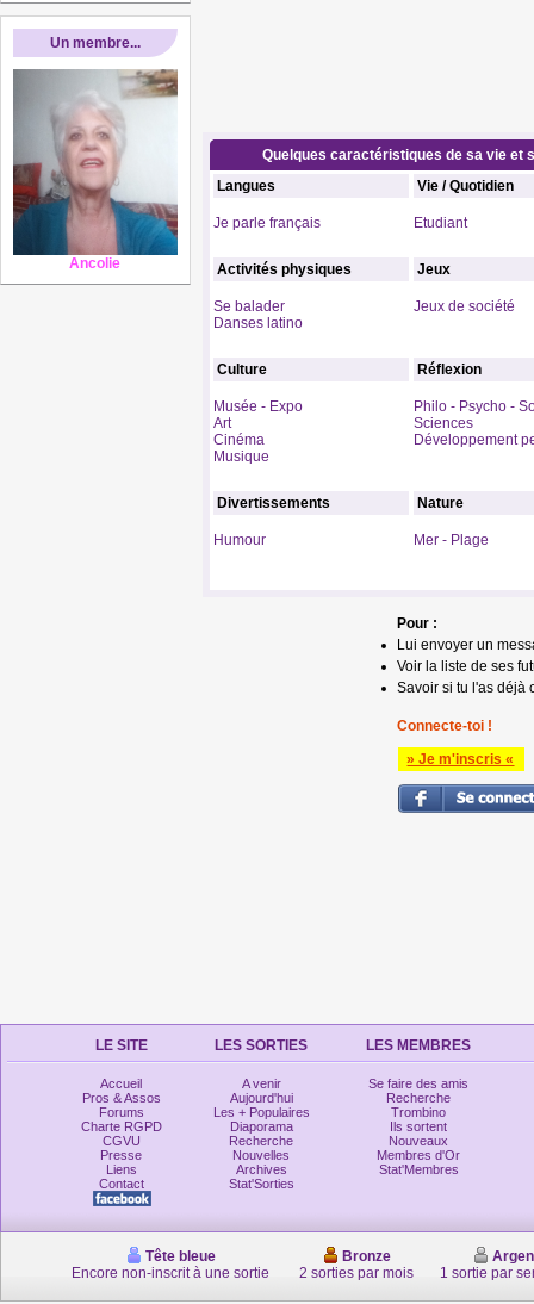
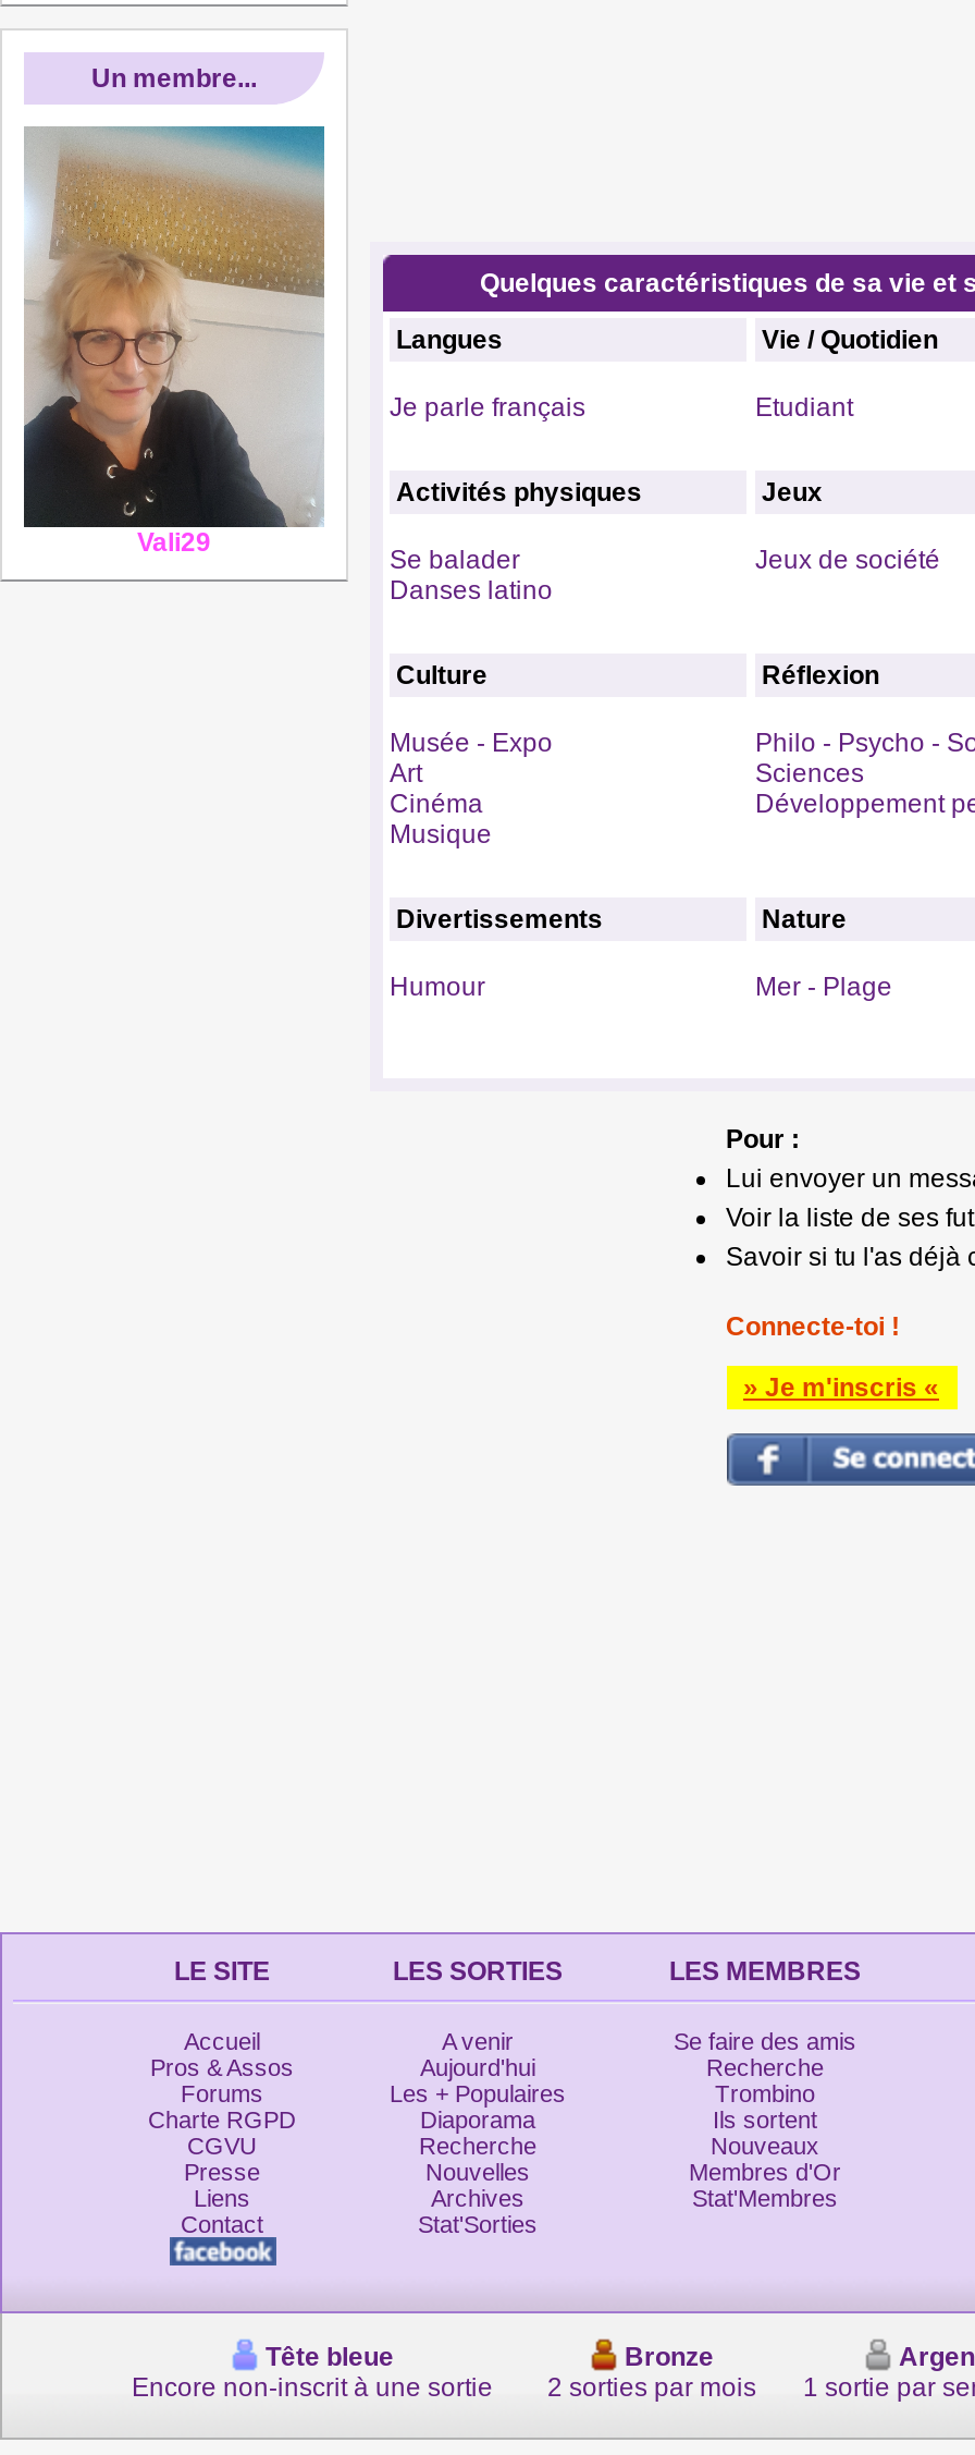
[4,68,188,288] [image] | Ancolie -> [22,124,326,558] [image] | Vali29

